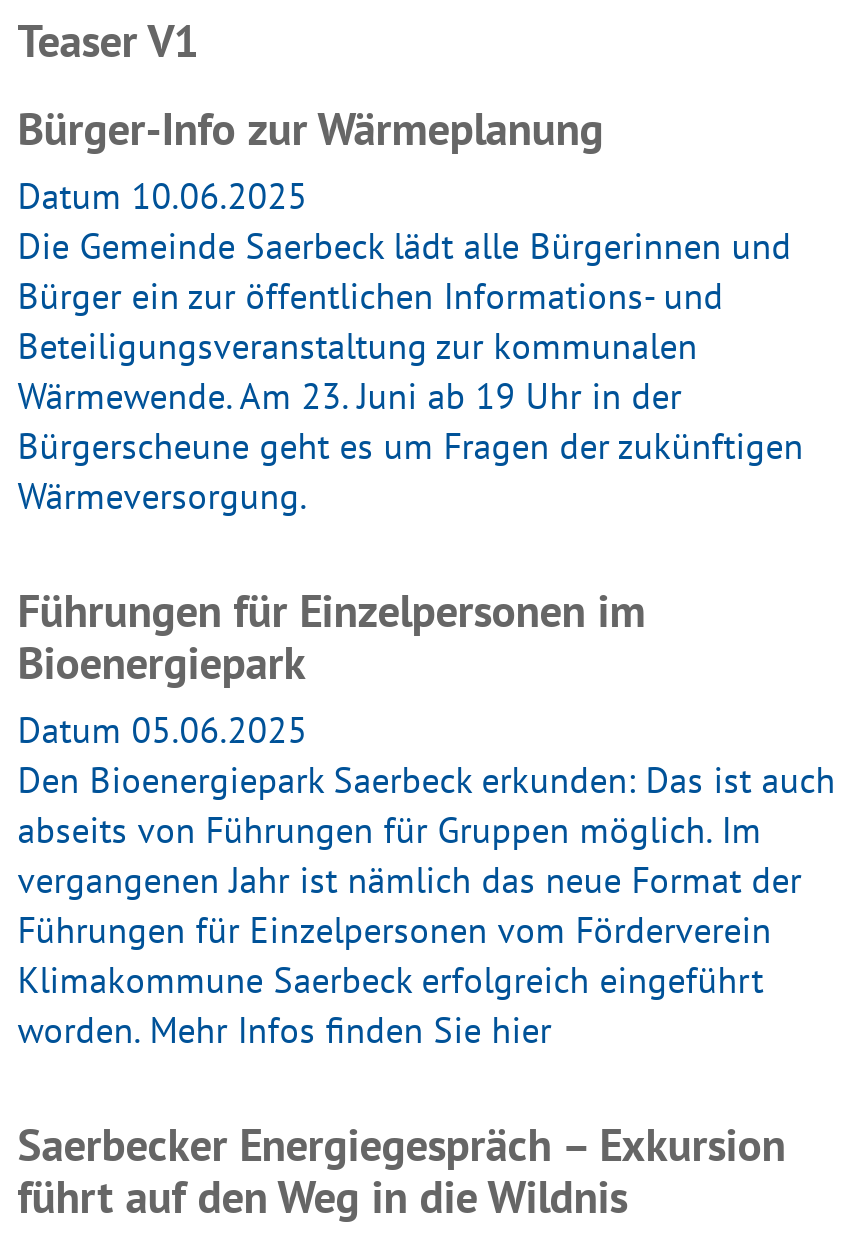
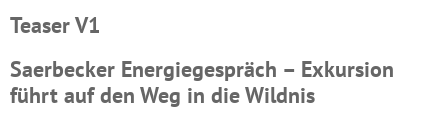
[17,99,835,1053] Bürger-Info zur Wärmeplanung | Datum 10.06.2025 | Die Gemeinde Saerbeck lädt alle Bürgerinnen und | Bürger ein zur öffentlichen Informations- und | Beteiligungsveranstaltung zur kommunalen | Wärmewende. Am 23. Juni ab 19 Uhr in der | Bürgerscheune geht es um Fragen der zukünftigen | Wärmeversorgung. | Führungen für Einzelpersonen im | Bioenergiepark | Datum 05.06.2025 | Den Bioenergiepark Saerbeck erkunden: Das ist auch | abseits von Führungen für Gruppen möglich. Im | vergangenen Jahr ist nämlich das neue Format der | Führungen für Einzelpersonen vom Förderverein | Klimakommune Saerbeck erfolgreich eingeführt | worden. Mehr Infos finden Sie hier -> none

